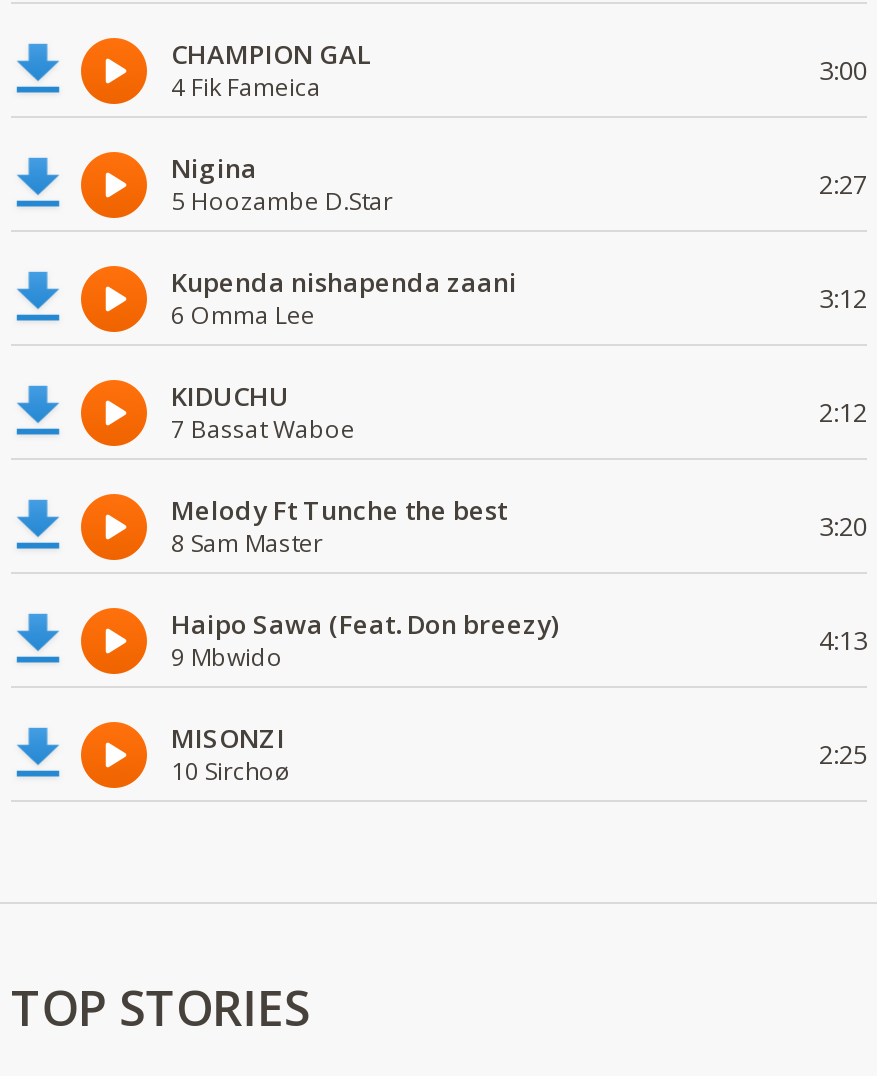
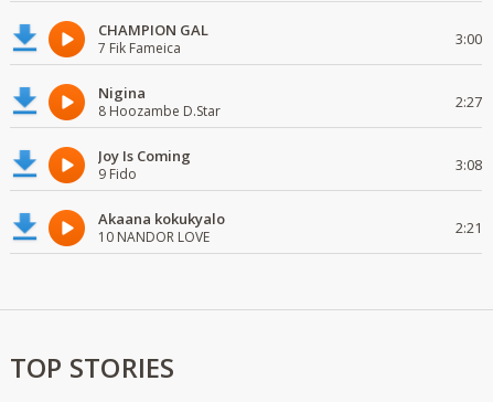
[171,69,321,103] 4 Fik Fameica -> [98,38,181,57] 7 Fik Fameica
[171,183,393,217] 5 Hoozambe D.Star -> [98,101,221,120] 8 Hoozambe D.Star
[171,263,867,787] Kupenda nishapenda zaani | 6 Omma Lee | 3:12 | KIDUCHU | 7 Bassat Waboe | 2:12 | Melody Ft Tunche the best | 8 Sam Master | 3:20 | Haipo Sawa (Feat. Don breezy) | 9 Mbwido | 4:13 | MISONZI | 10 Sirchoø | 2:25 -> [98,145,482,246] Joy Is Coming | 9 Fido | 3:08 | Akaana kokukyalo | 10 NANDOR LOVE | 2:21

